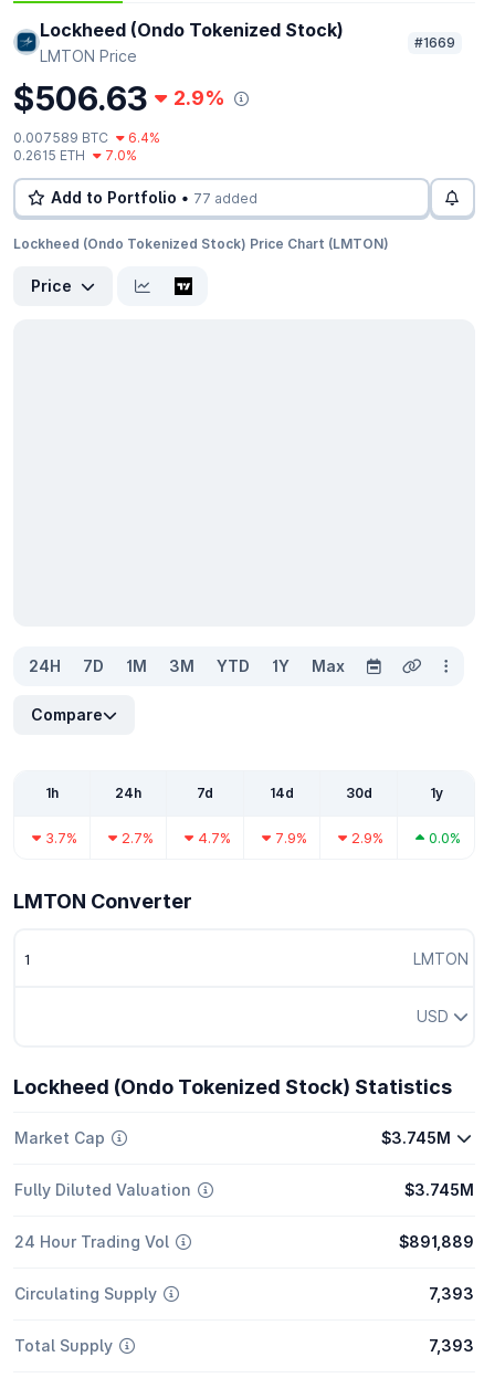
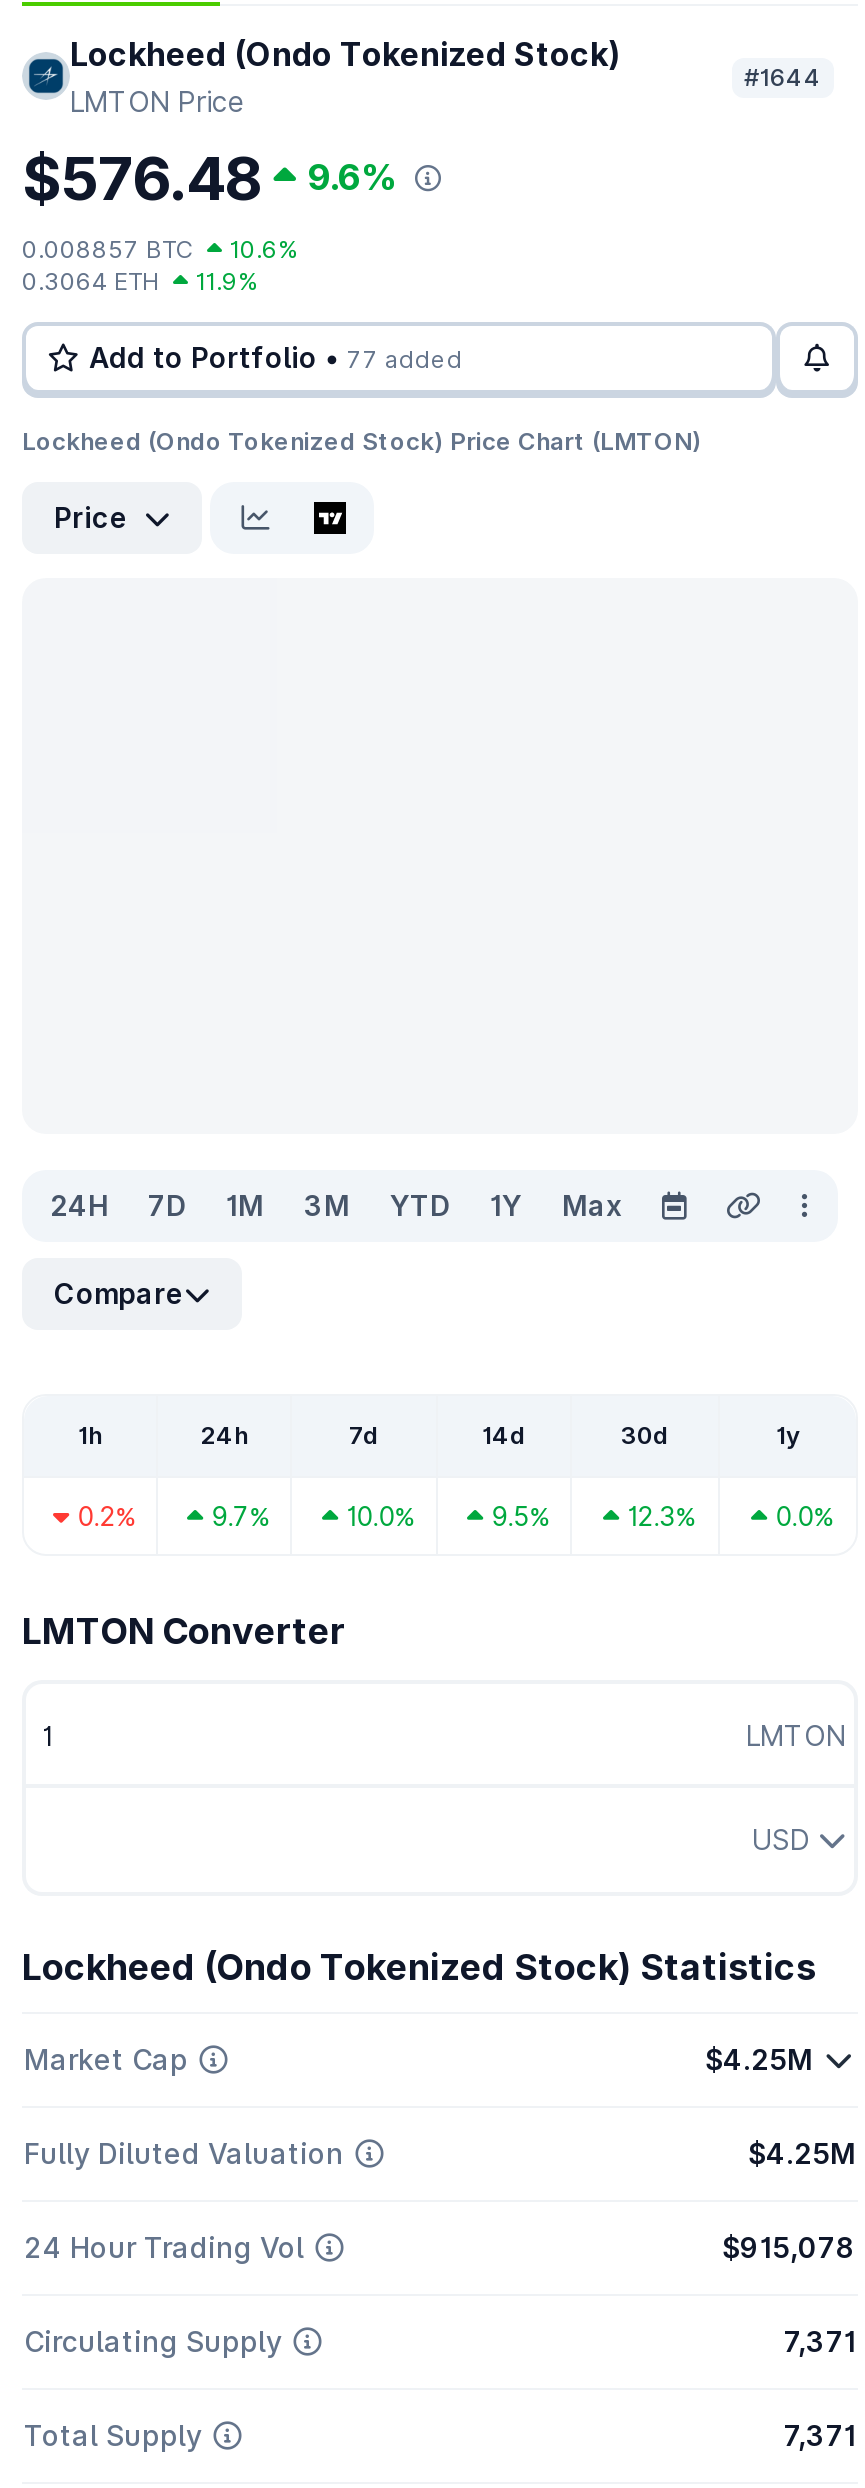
[414,34,455,51] #1669 -> [744,62,822,92] #1644
[13,78,148,118] $506.63 -> [22,142,262,214] $576.48
[173,86,225,109] 2.9% -> [307,156,399,198] 9.6%
[13,129,108,146] 0.007589 BTC -> [22,234,194,264] 0.008857 BTC
[128,129,160,146] 6.4% -> [230,234,298,264] 10.6%
[13,147,85,164] 0.2615 ETH -> [22,266,160,296] 0.3064 ETH
[105,147,137,164] 7.0% -> [196,266,258,296] 11.9%
[45,829,77,846] 3.7% -> [77,1500,135,1532] 0.2%
[121,829,153,846] 2.7% -> [211,1500,269,1532] 9.7%
[197,829,231,846] 4.7% -> [346,1500,414,1532] 10.0%
[275,829,307,846] 7.9% -> [491,1500,549,1532] 9.5%
[352,829,384,846] 2.9% -> [627,1500,695,1532] 12.3%
[381,1128,450,1147] $3.745M -> [705,2042,813,2076] $4.25M
[404,1180,474,1199] $3.745M -> [748,2136,856,2170] $4.25M
[399,1232,474,1251] $891,889 -> [722,2230,856,2264] $915,078
[429,1284,474,1303] 7,393 -> [784,2324,856,2358] 7,371
[429,1336,474,1355] 7,393 -> [784,2418,856,2452] 7,371

